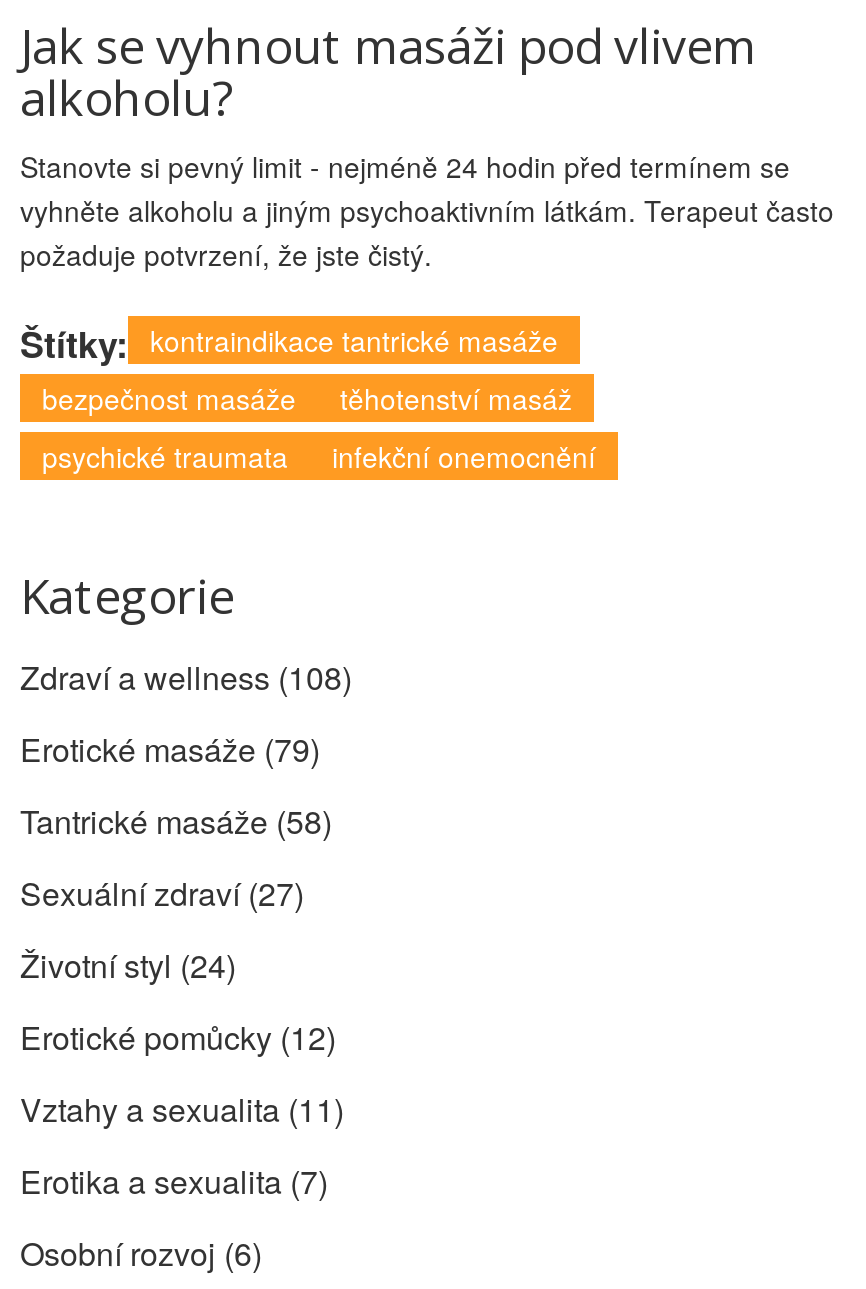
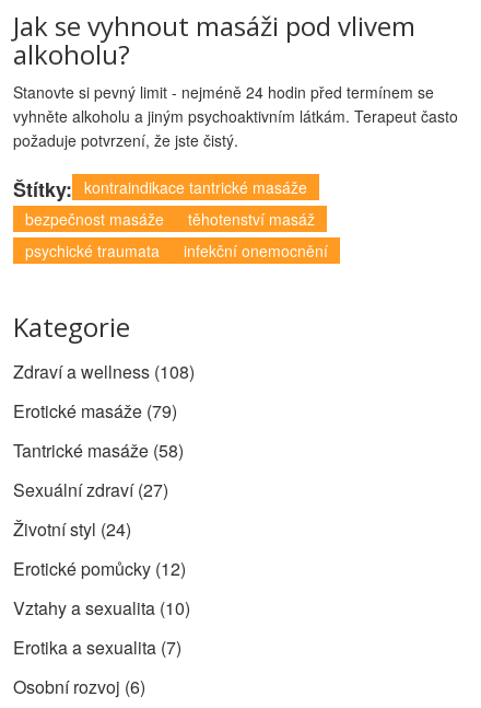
[20,1087,344,1133] Vztahy a sexualita (11) -> [13,596,190,621] Vztahy a sexualita (10)

